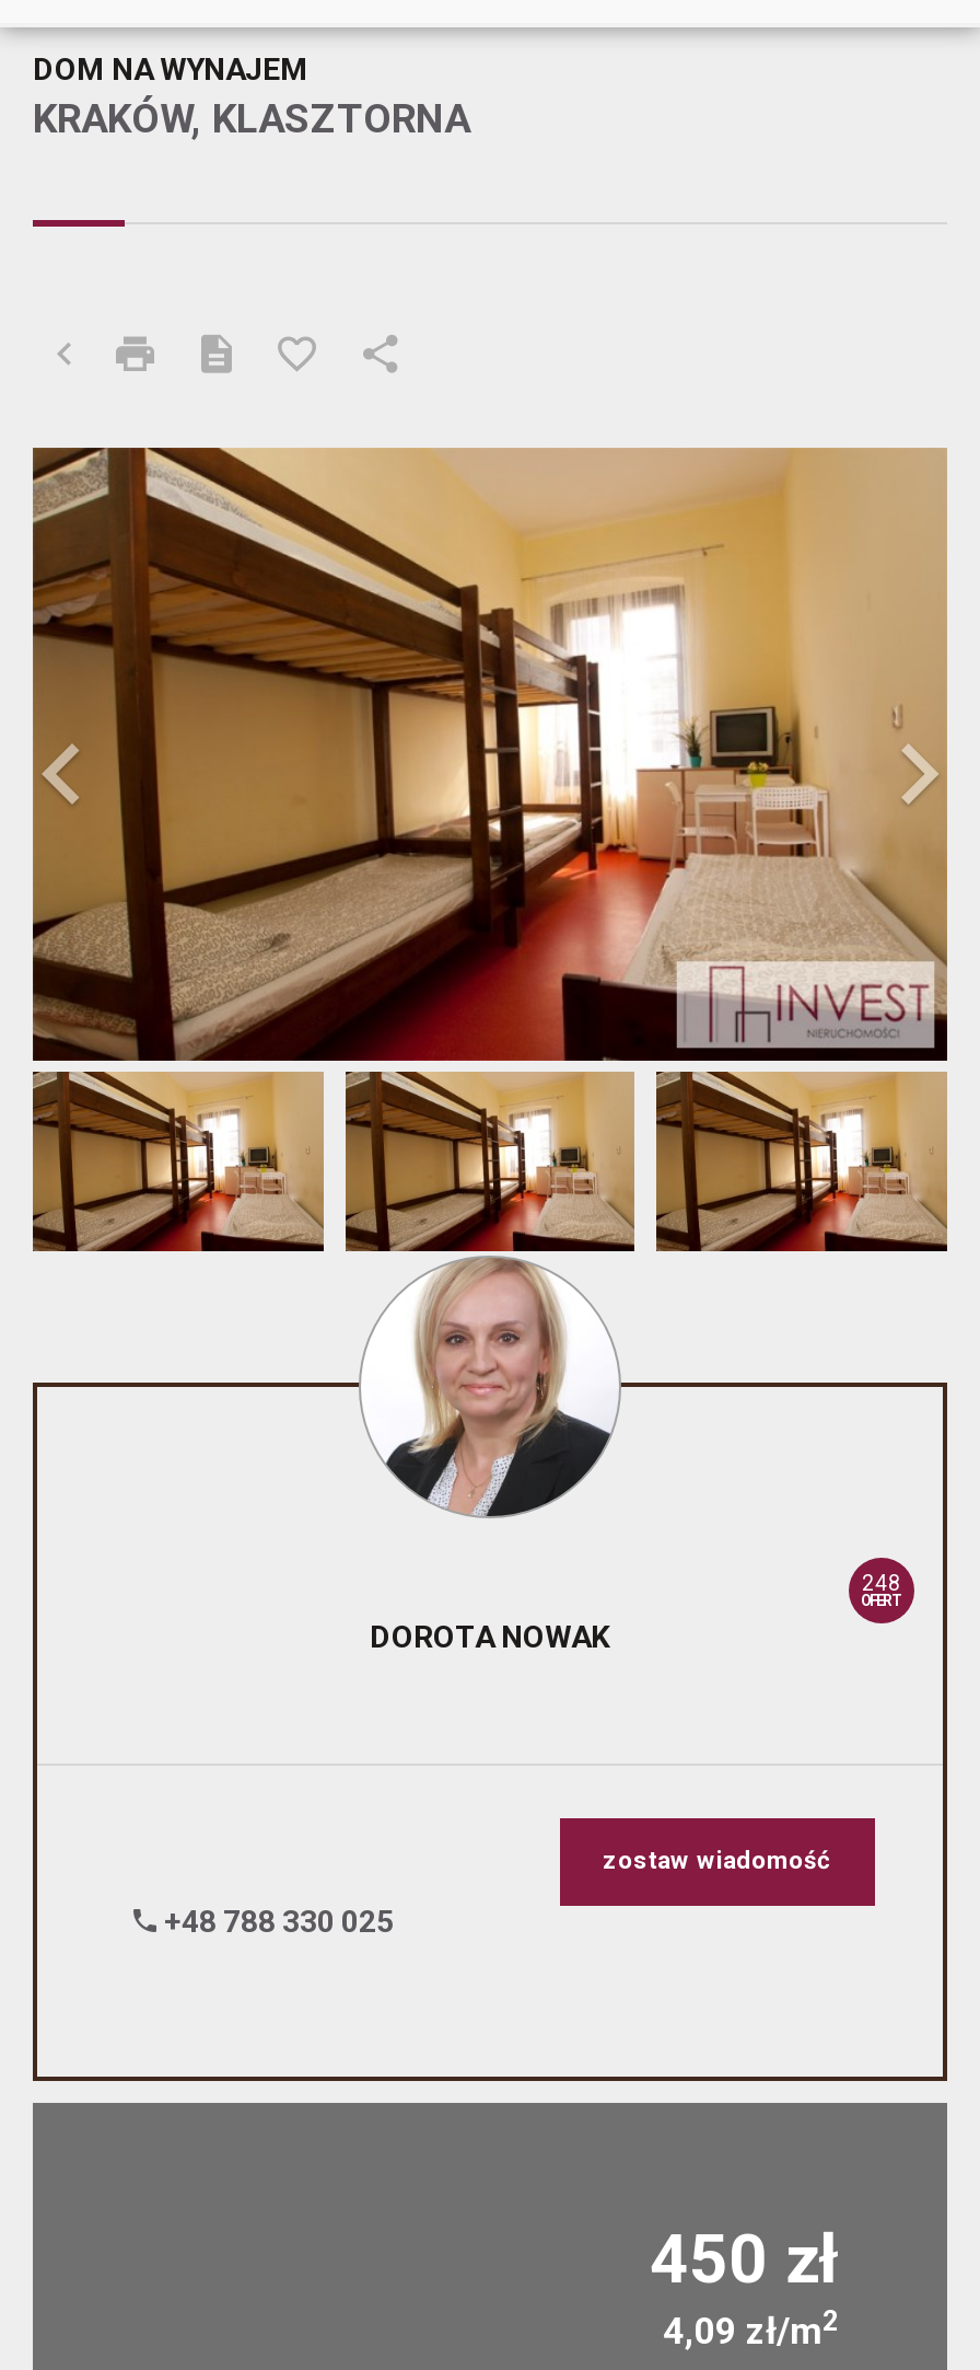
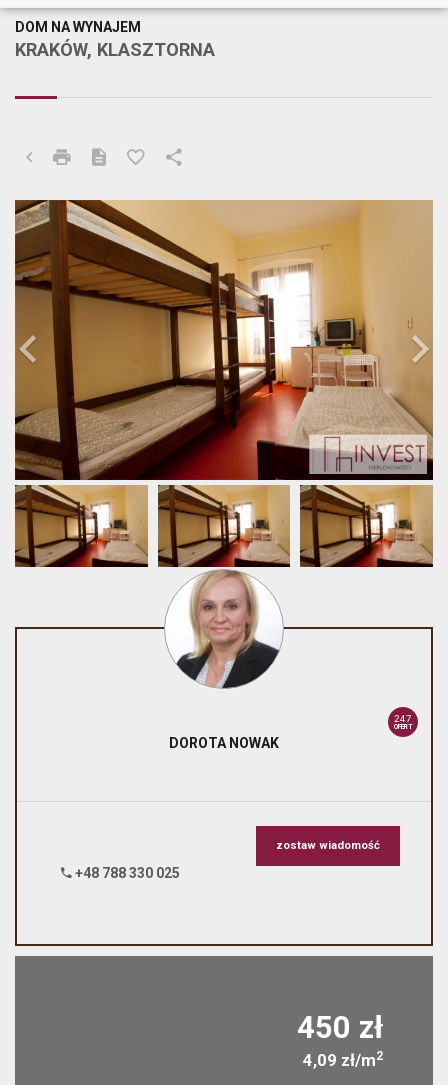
[862,1570,901,1595] 248 -> [394,713,412,724] 247

